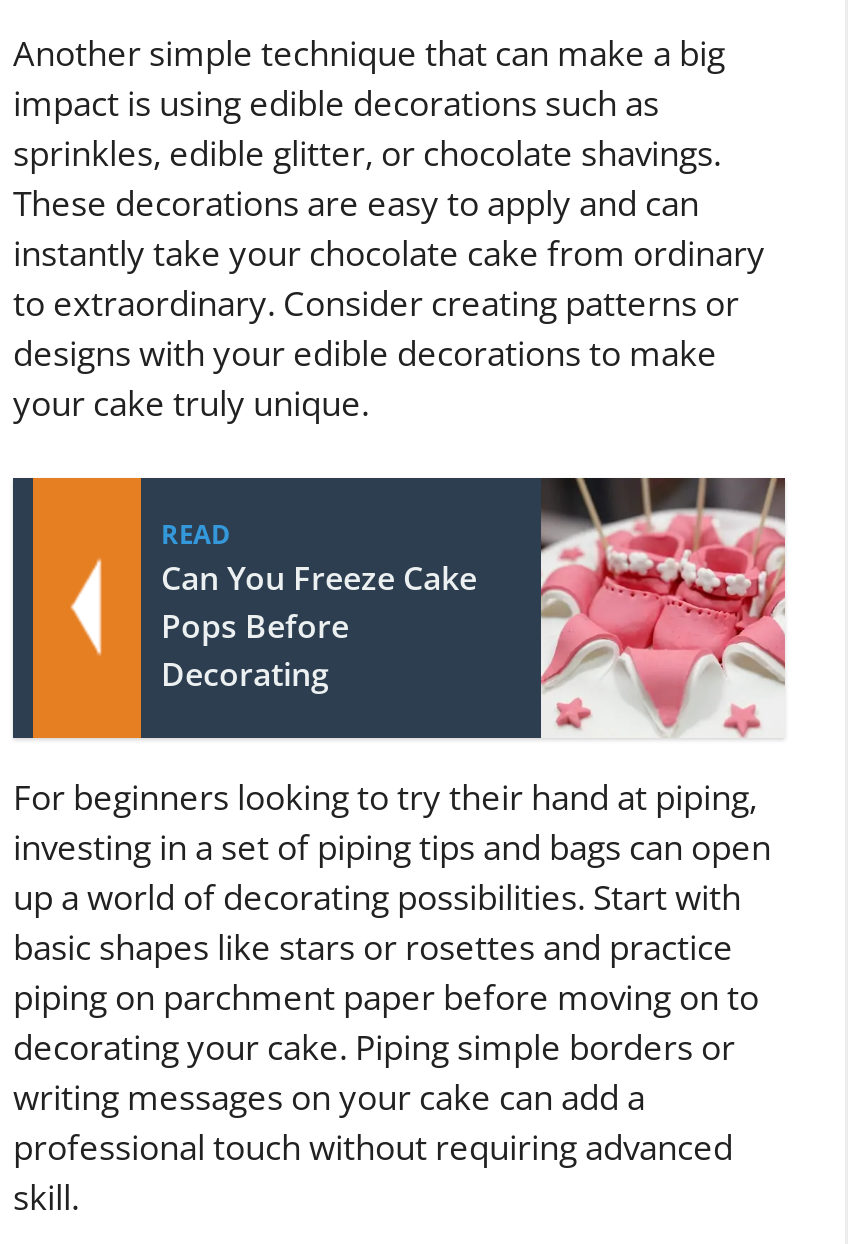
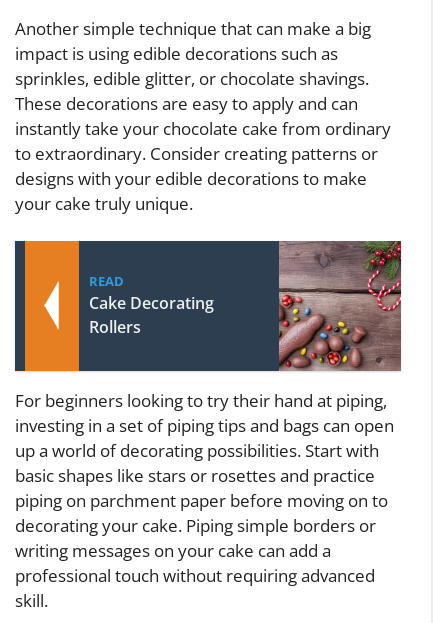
[539,476,787,738] [image] -> [278,240,402,372] [image]
[161,556,477,696] Can You Freeze Cake | Pops Before | Decorating -> [89,292,214,338] Cake Decorating | Rollers

